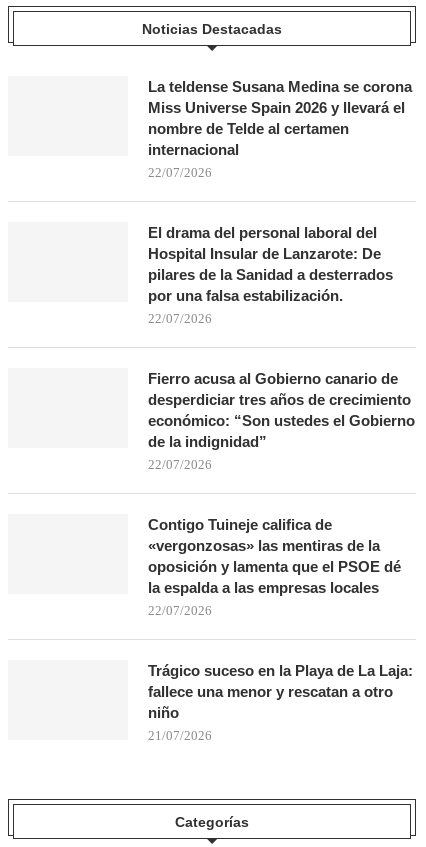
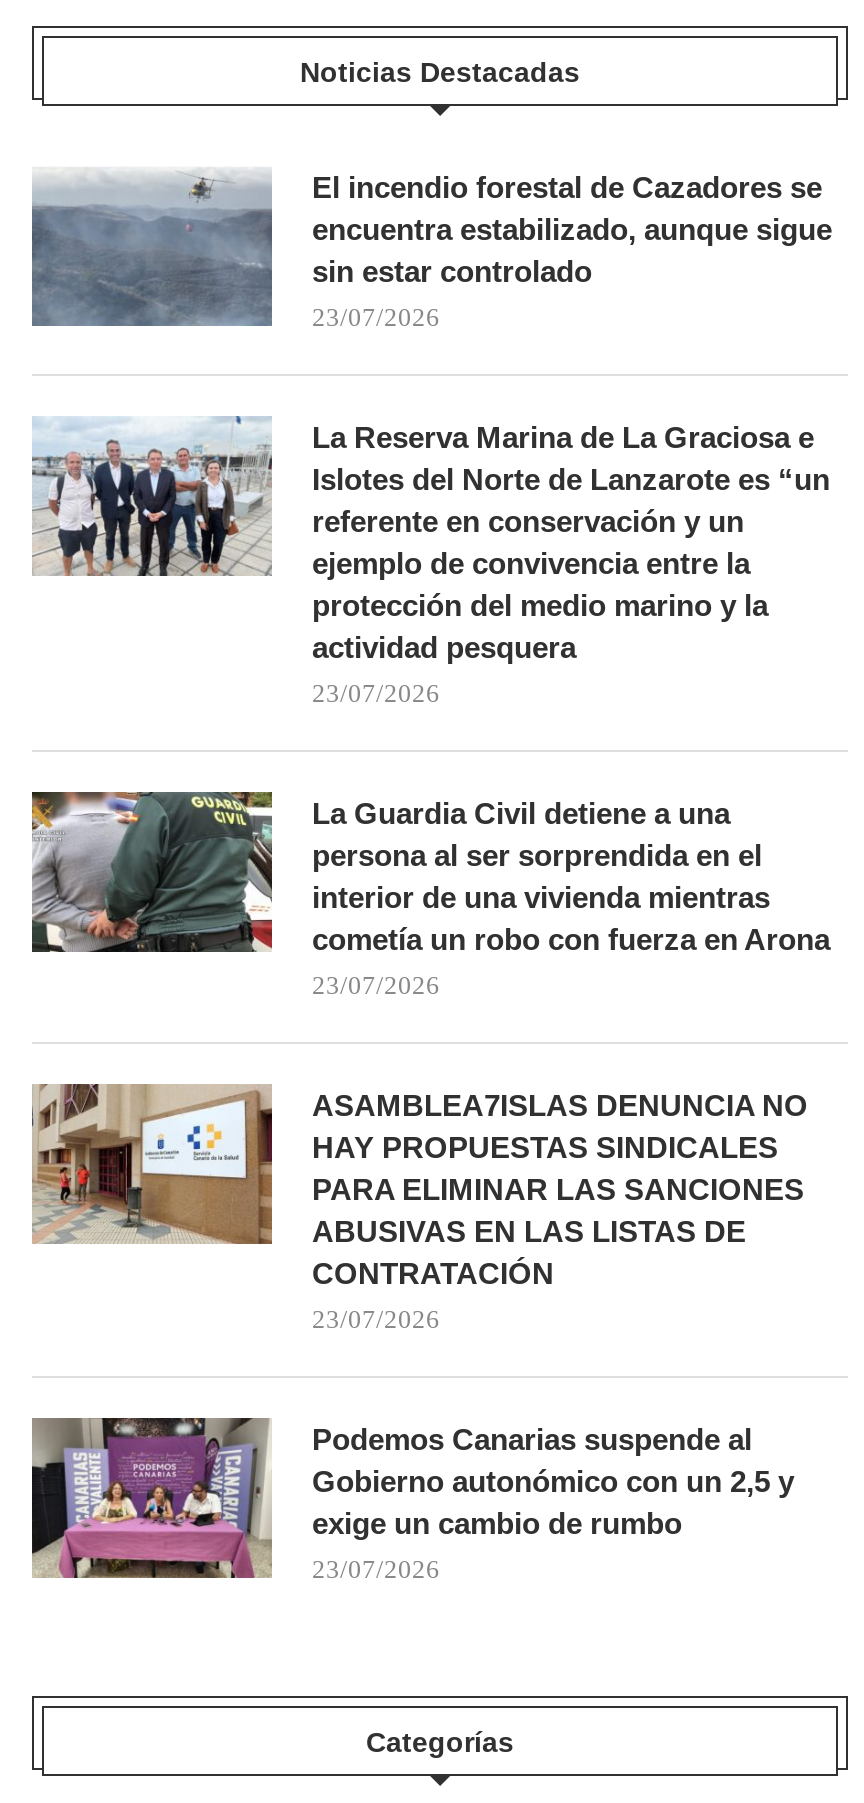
none -> [30,170,274,328] [image]
none -> [30,416,274,578] [image]
none -> [30,790,274,954] [image]
none -> [30,1082,274,1246] [image]
none -> [30,1416,274,1580] [image]
[148,78,412,180] La teldense Susana Medina se corona | Miss Universe Spain 2026 y llevará el | nombre de Telde al certamen | internacional | 22/07/2026 -> [312,171,832,333] El incendio forestal de Cazadores se | encuentra estabilizado, aunque sigue | sin estar controlado | 23/07/2026
[148,224,393,326] El drama del personal laboral del | Hospital Insular de Lanzarote: De | pilares de la Sanidad a desterrados | por una falsa estabilización. | 22/07/2026 -> [312,421,830,709] La Reserva Marina de La Graciosa e | Islotes del Norte de Lanzarote es “un | referente en conservación y un | ejemplo de convivencia entre la | protección del medio marino y la | actividad pesquera | 23/07/2026
[148,370,415,472] Fierro acusa al Gobierno canario de | desperdiciar tres años de crecimiento | económico: “Son ustedes el Gobierno | de la indignidad” | 22/07/2026 -> [312,797,830,1001] La Guardia Civil detiene a una | persona al ser sorprendida en el | interior de una vivienda mientras | cometía un robo con fuerza en Arona | 23/07/2026
[148,516,401,618] Contigo Tuineje califica de | «vergonzosas» las mentiras de la | oposición y lamenta que el PSOE dé | la espalda a las empresas locales | 22/07/2026 -> [312,1089,808,1335] ASAMBLEA7ISLAS DENUNCIA NO | HAY PROPUESTAS SINDICALES | PARA ELIMINAR LAS SANCIONES | ABUSIVAS EN LAS LISTAS DE | CONTRATACIÓN | 23/07/2026
[148,662,413,743] Trágico suceso en la Playa de La Laja: | fallece una menor y rescatan a otro | niño | 21/07/2026 -> [312,1423,794,1585] Podemos Canarias suspende al | Gobierno autonómico con un 2,5 y | exige un cambio de rumbo | 23/07/2026

